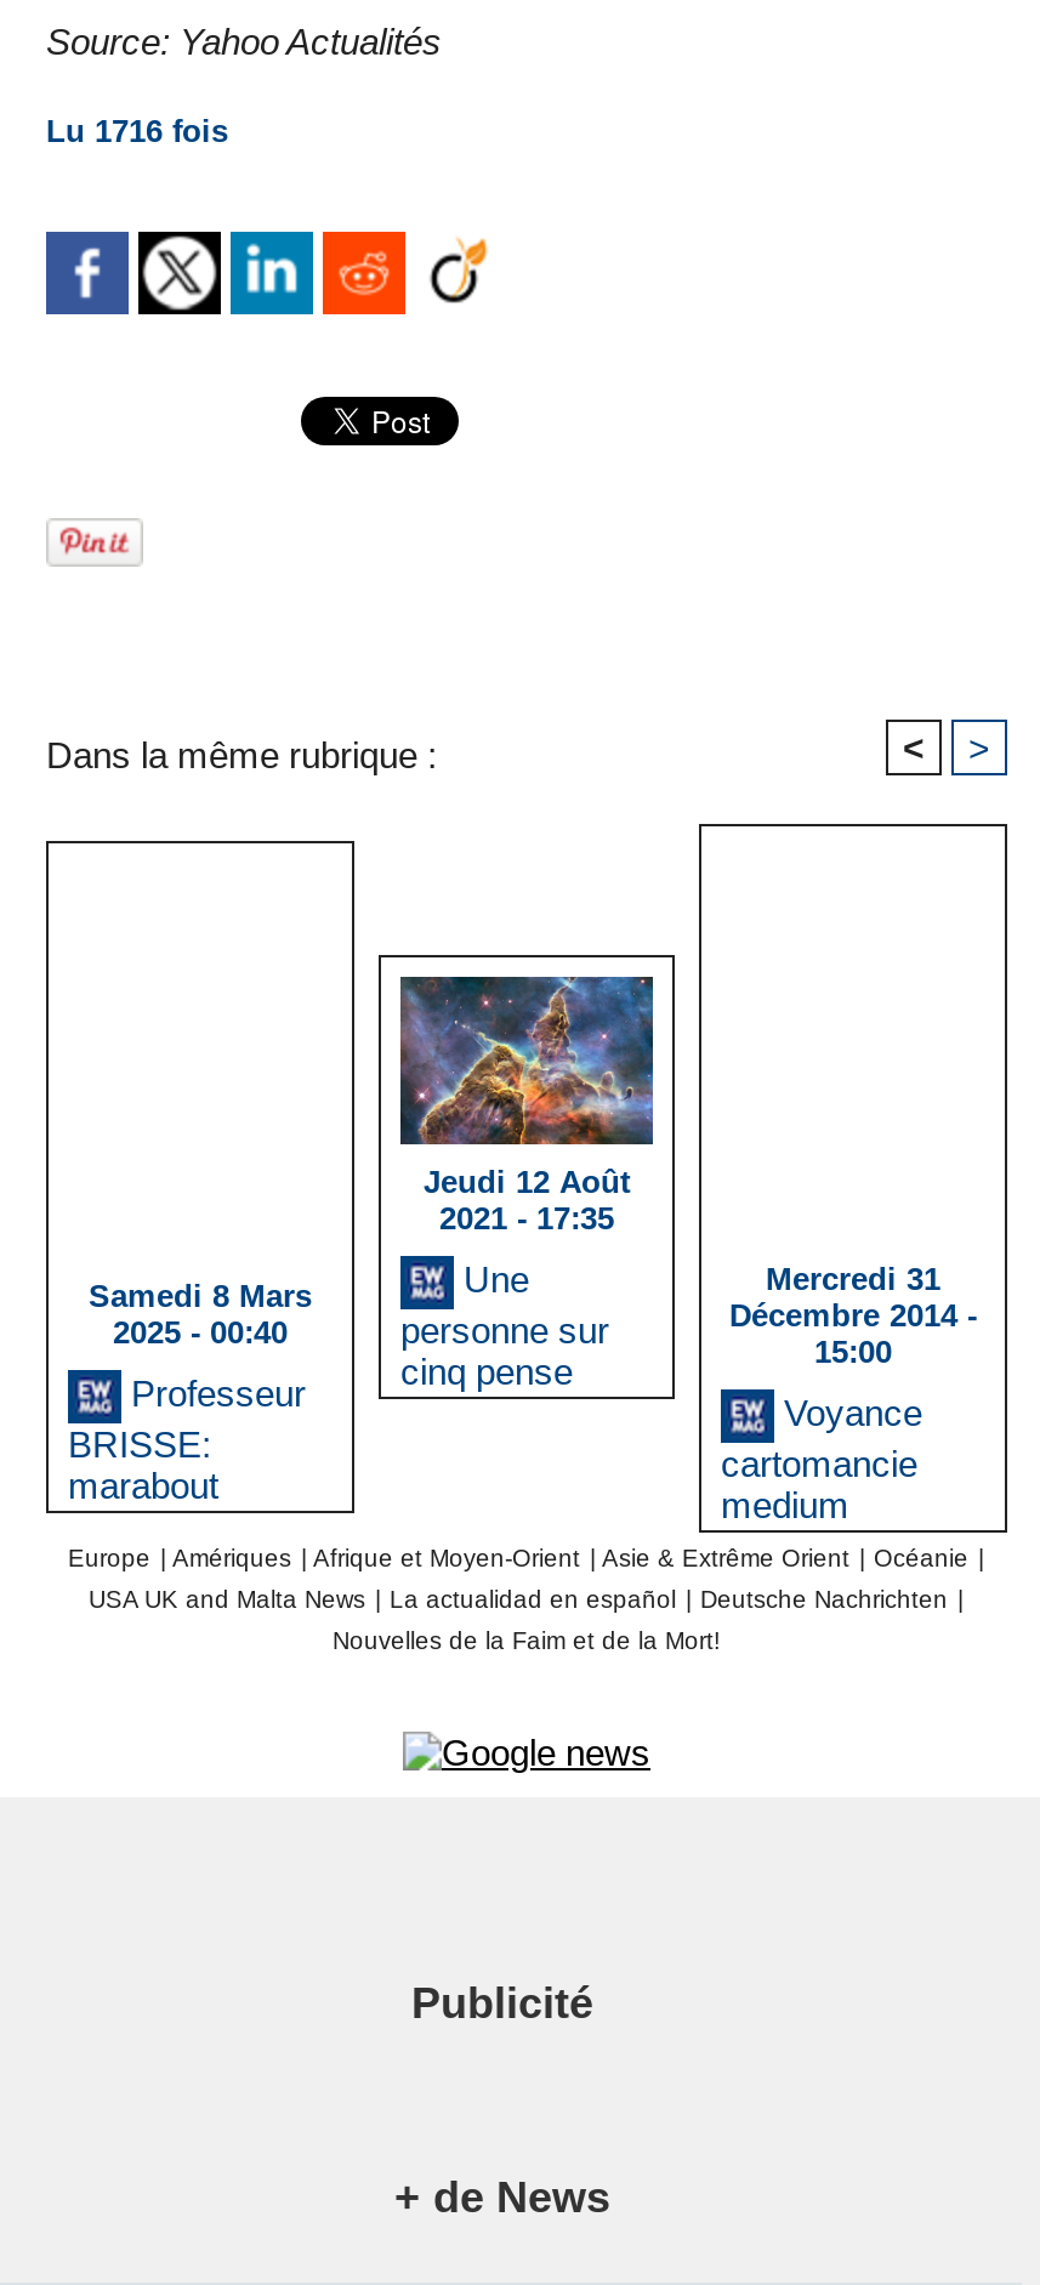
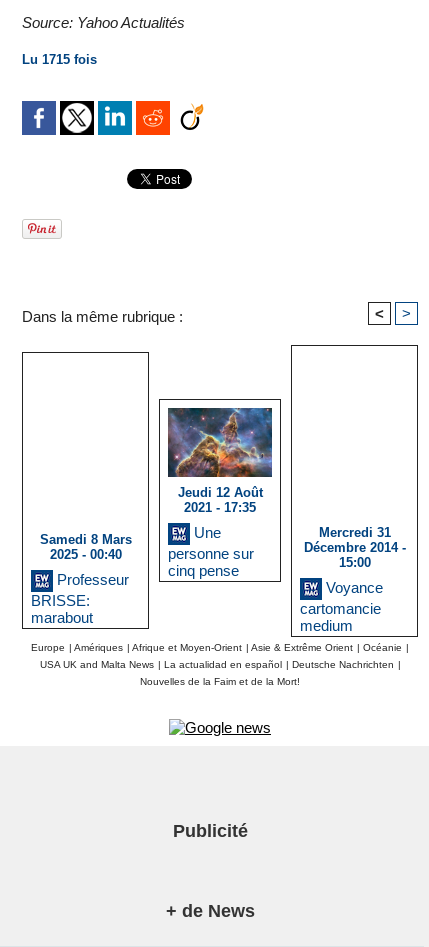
[46,113,228,149] Lu 1716 fois -> [22,52,97,67] Lu 1715 fois

